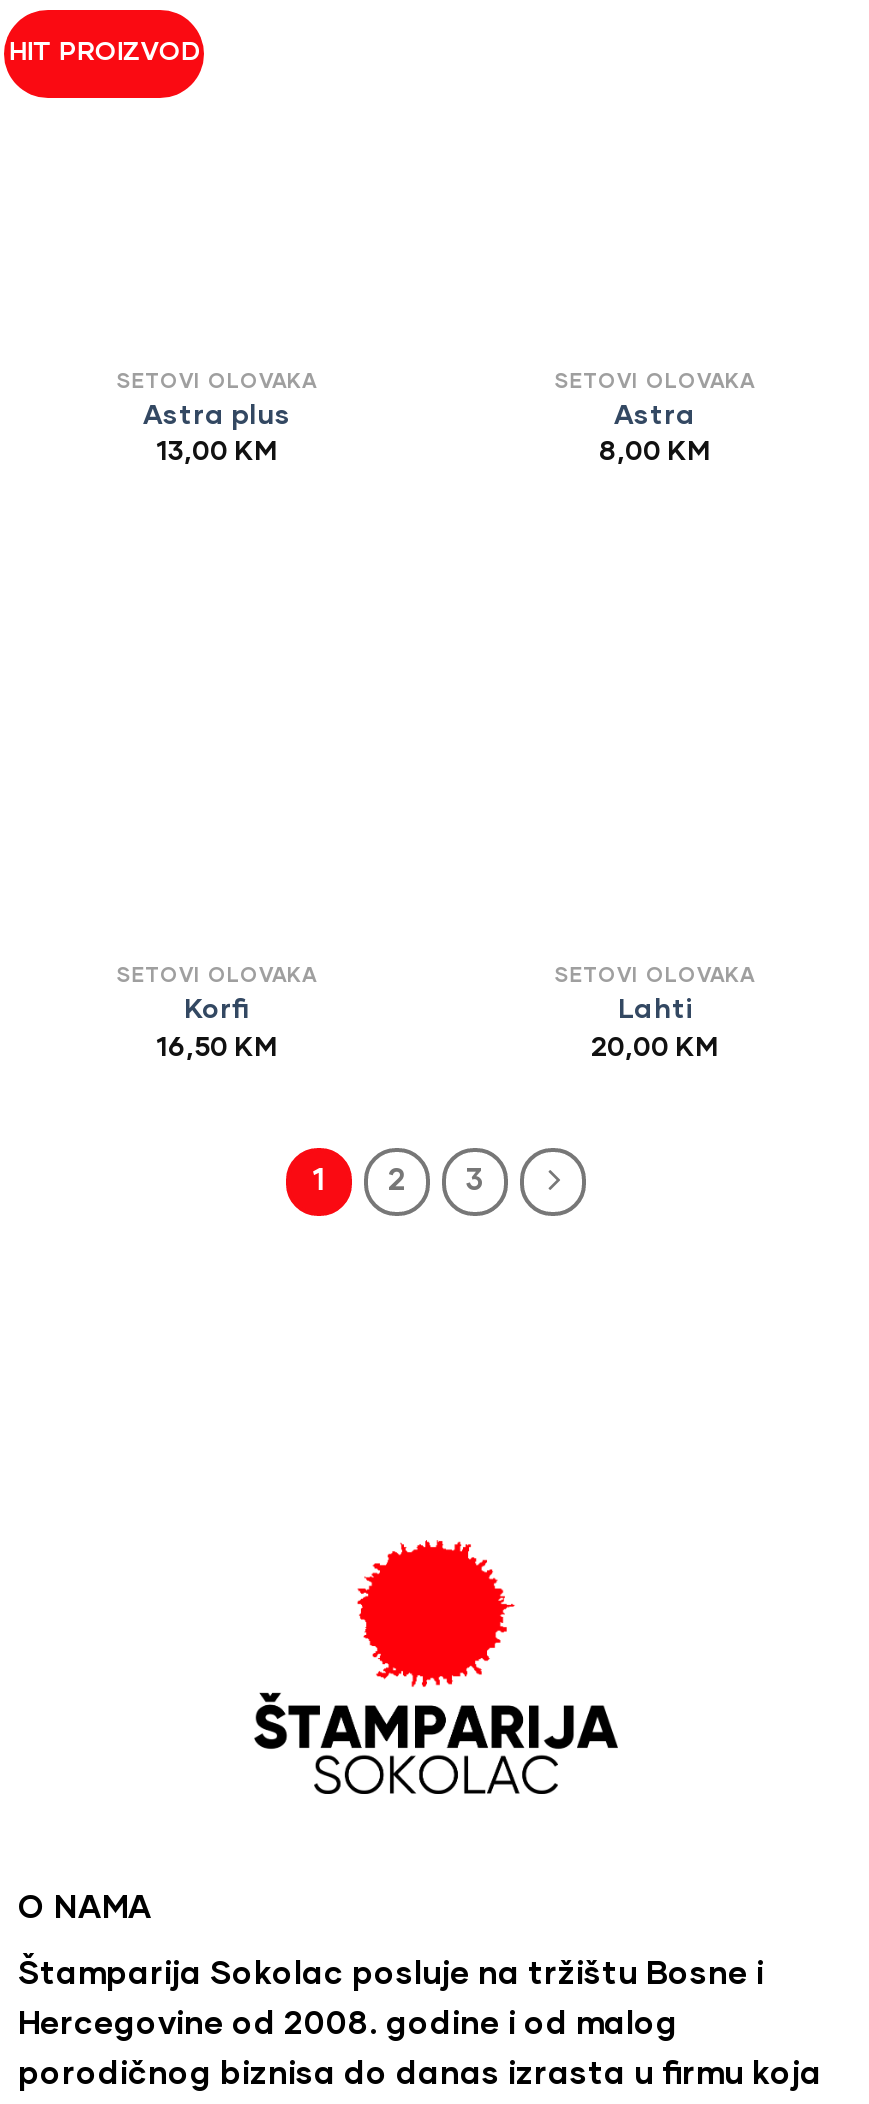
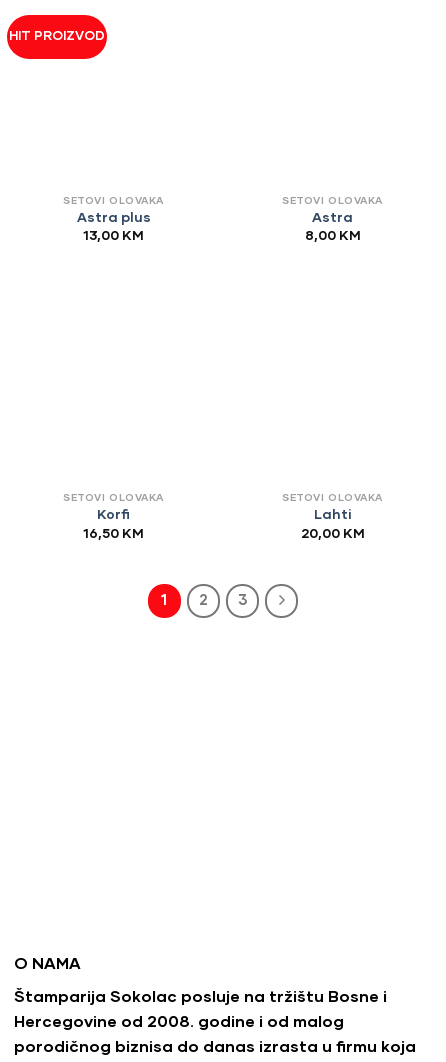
[252,1538,620,1796] [image] -> none

